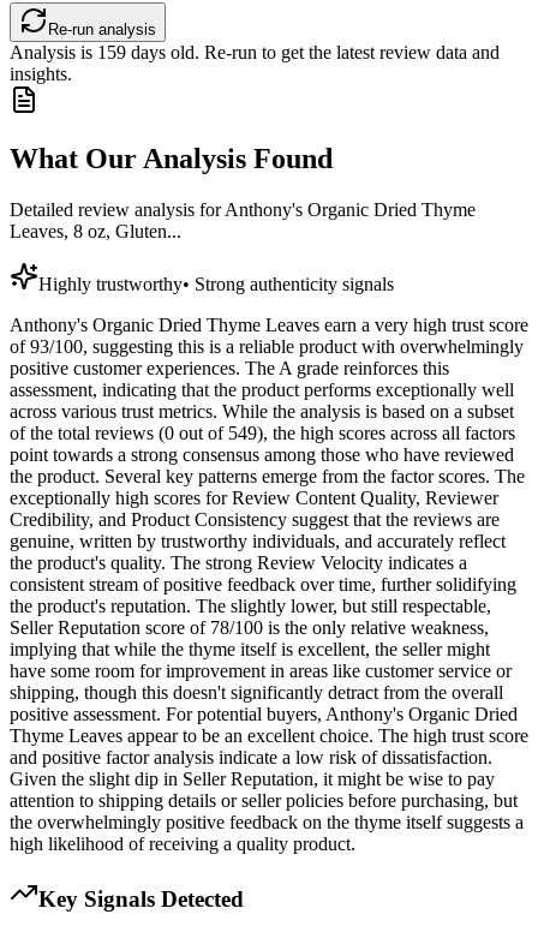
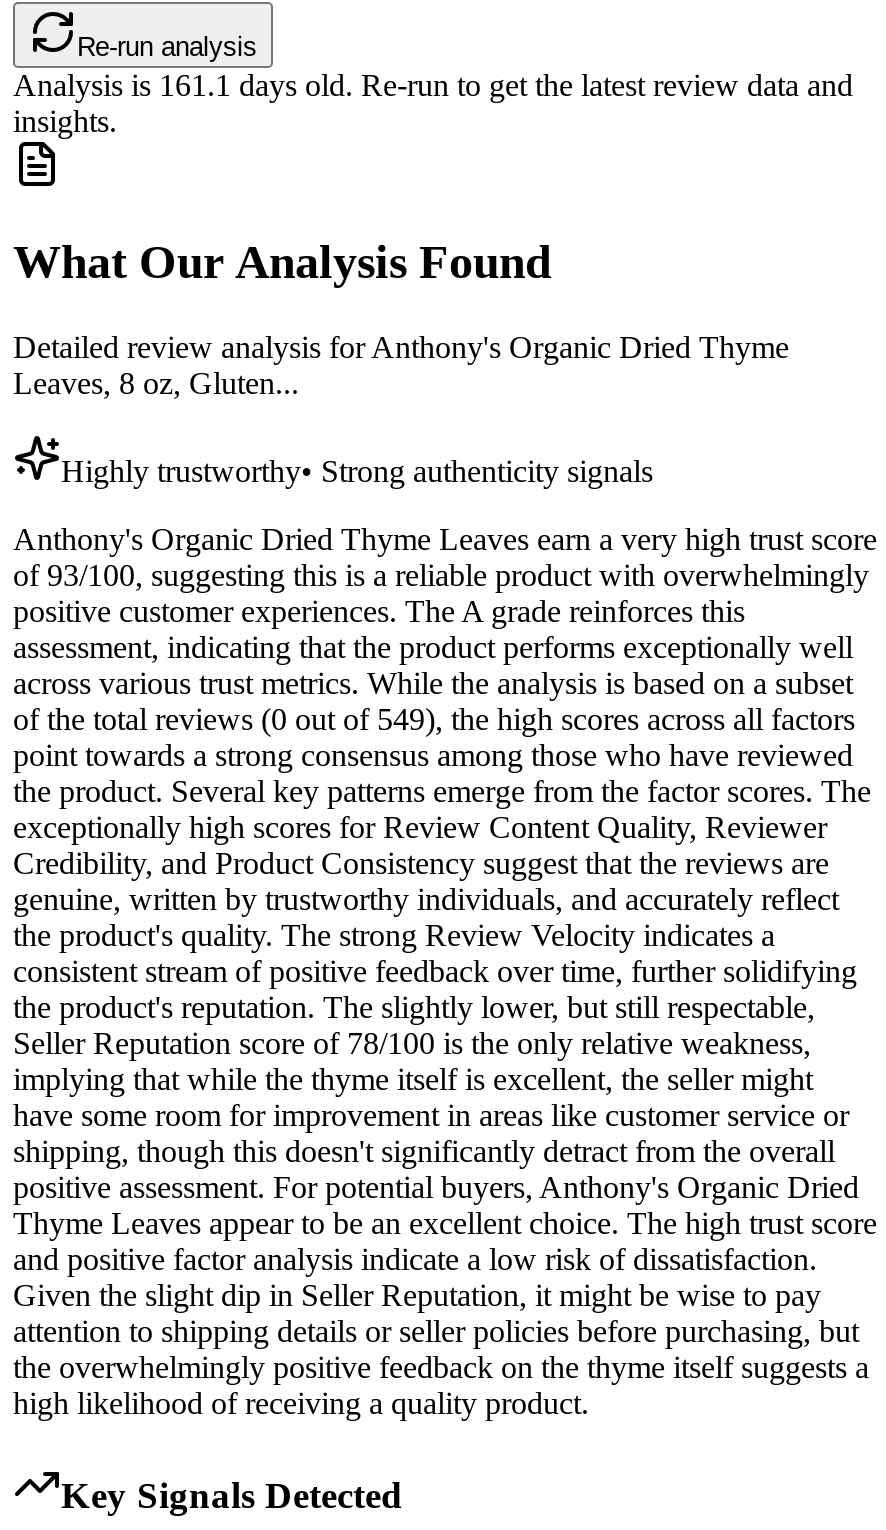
[10,42,500,63] Analysis is159days old. Re-run to get the latest review data and -> [13,69,853,103] Analysis is161.1days old. Re-run to get the latest review data and

